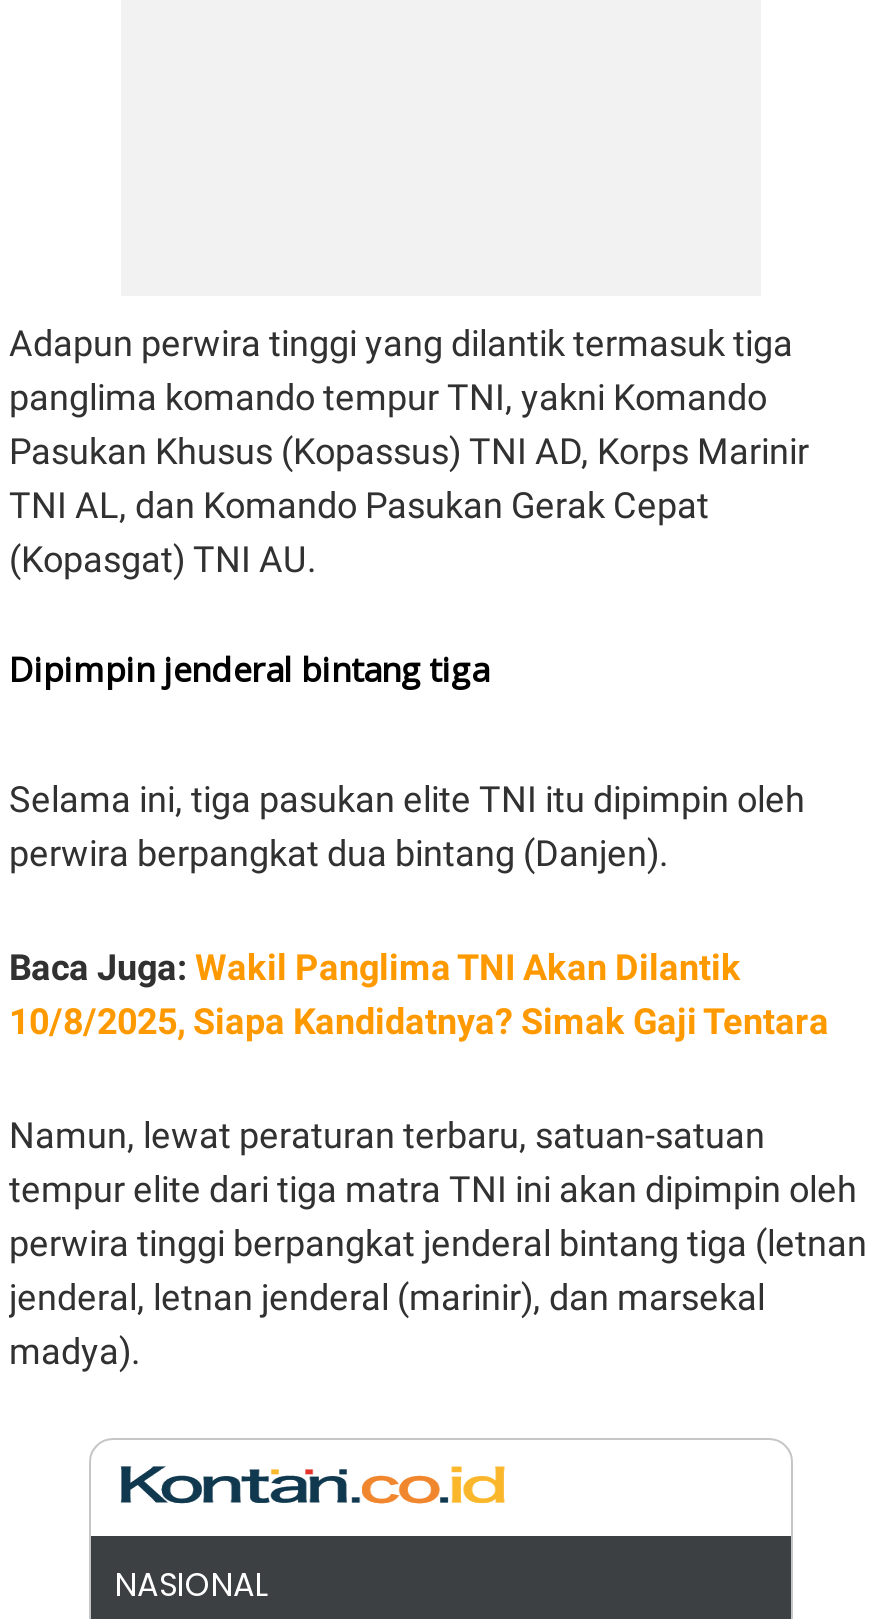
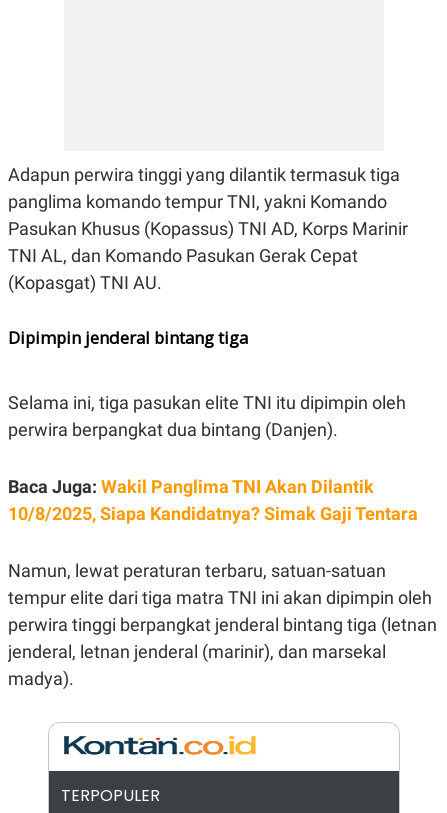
[115,1562,269,1608] NASIONAL -> [61,784,160,807] TERPOPULER

